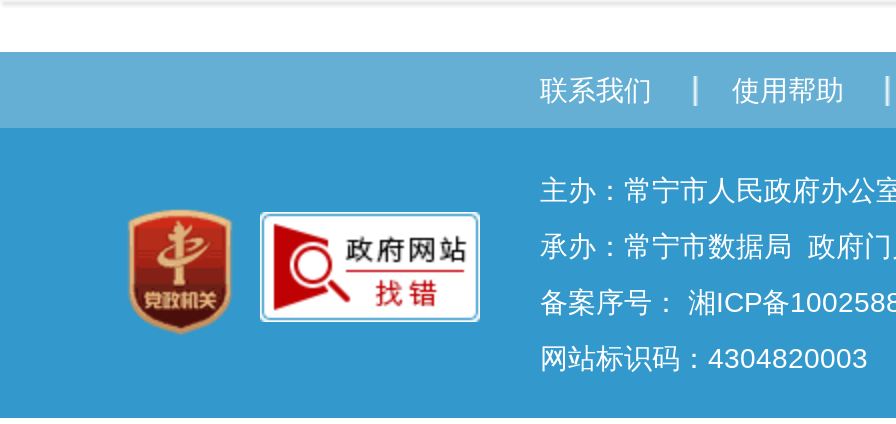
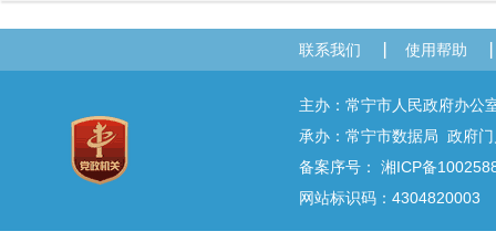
[258,210,482,324] [image] -> none

